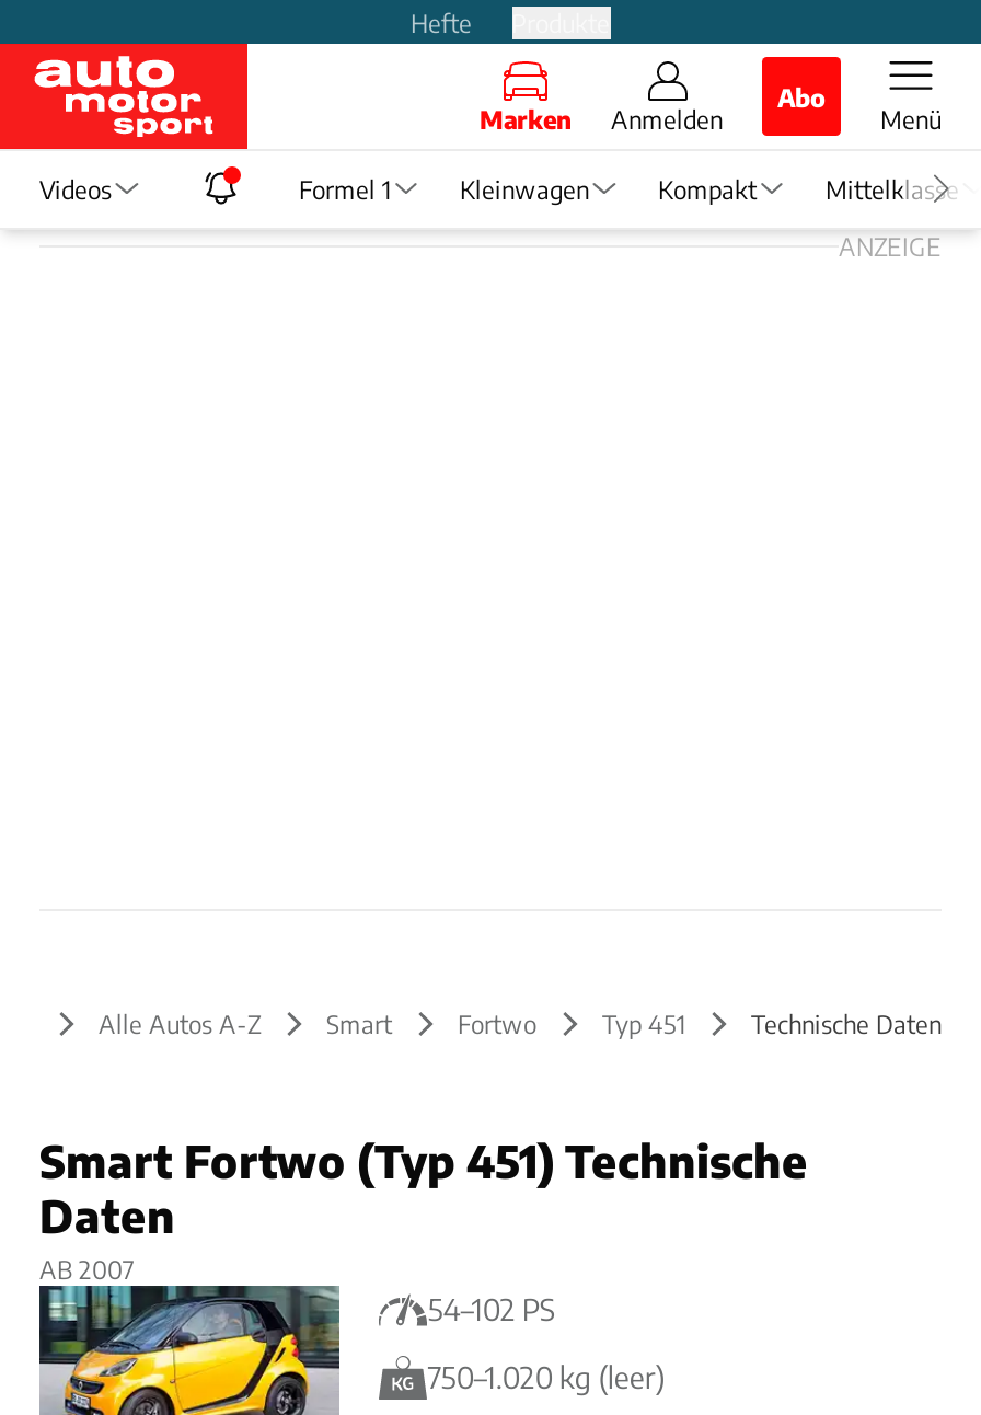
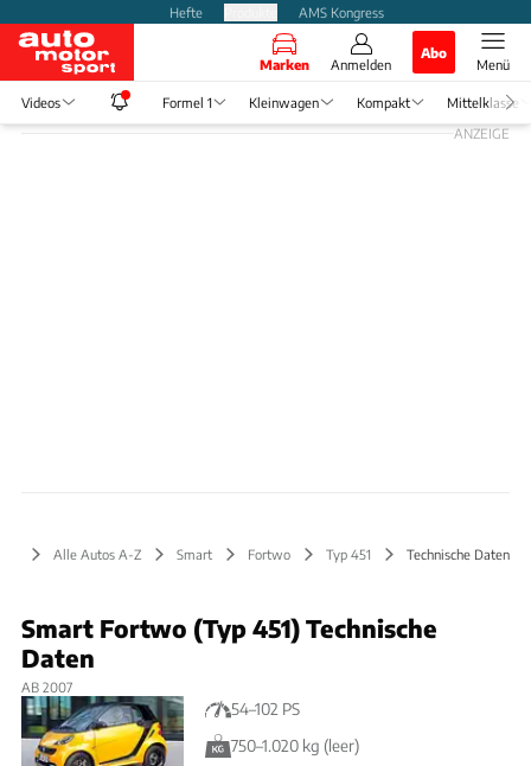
none -> [298,3,383,20] AMS Kongress

